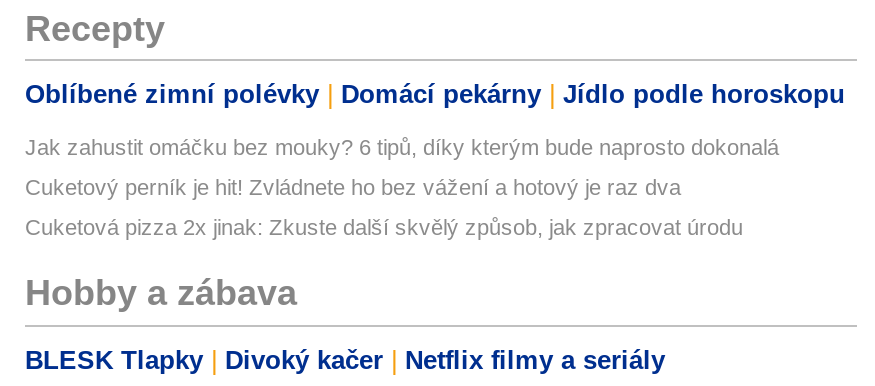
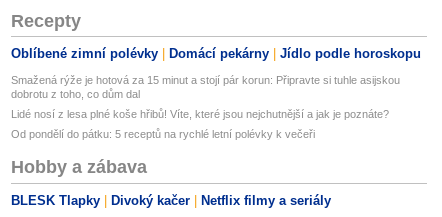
[25,136,779,160] Jak zahustit omáčku bez mouky? 6 tipů, díky kterým bude naprosto dokonalá -> [11,74,400,100] Smažená rýže je hotová za 15 minut a stojí pár korun: Připravte si tuhle asijskou | dobrotu z toho, co dům dal
[25,176,681,200] Cuketový perník je hit! Zvládnete ho bez vážení a hotový je raz dva -> [11,108,389,120] Lidé nosí z lesa plné koše hřibů! Víte, které jsou nejchutnější a jak je poznáte?
[25,216,743,240] Cuketová pizza 2x jinak: Zkuste další skvělý způsob, jak zpracovat úrodu -> [11,128,315,140] Od pondělí do pátku: 5 receptů na rychlé letní polévky k večeři

